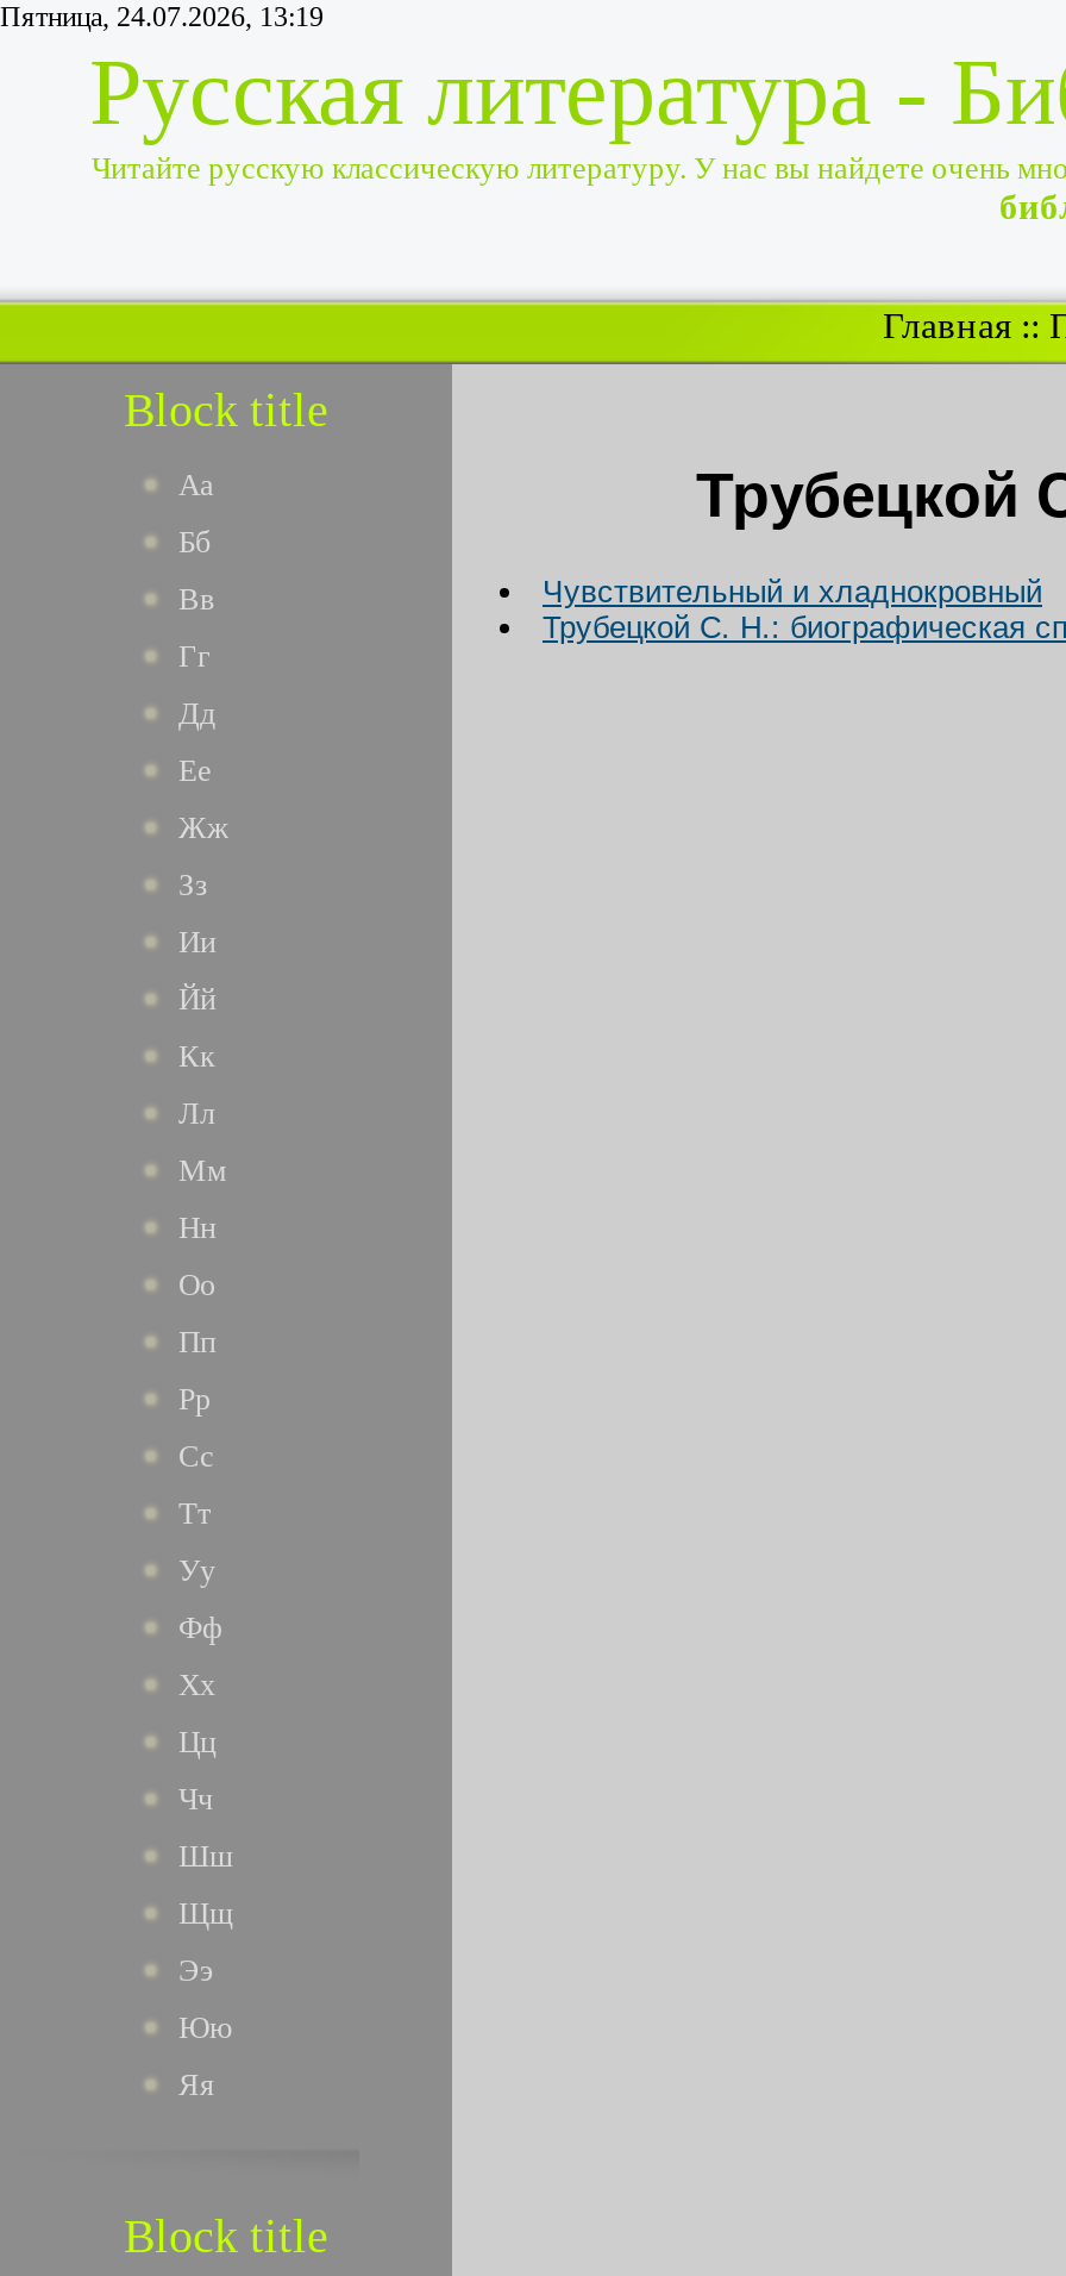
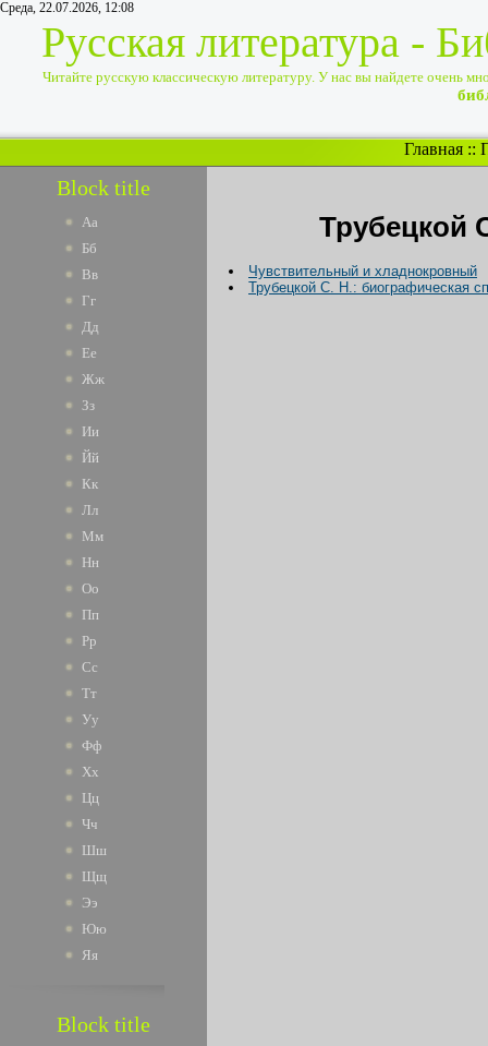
[0,0,324,33] Пятница, 24.07.2026, 13:19 -> [0,0,134,15] Среда, 22.07.2026, 12:08

